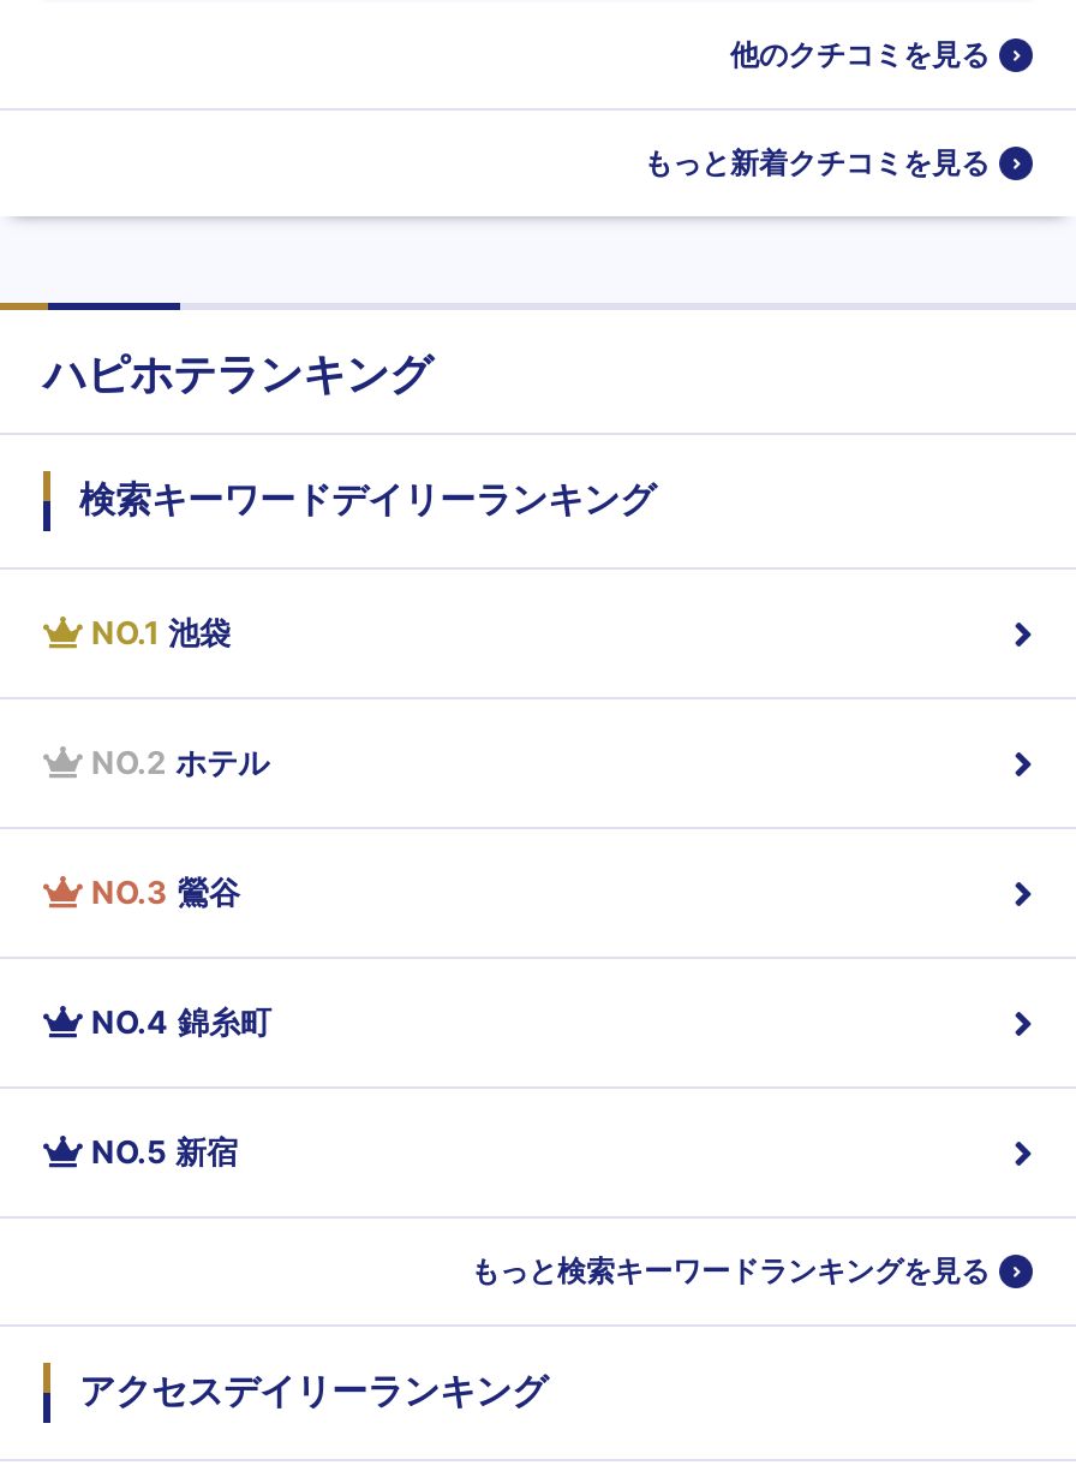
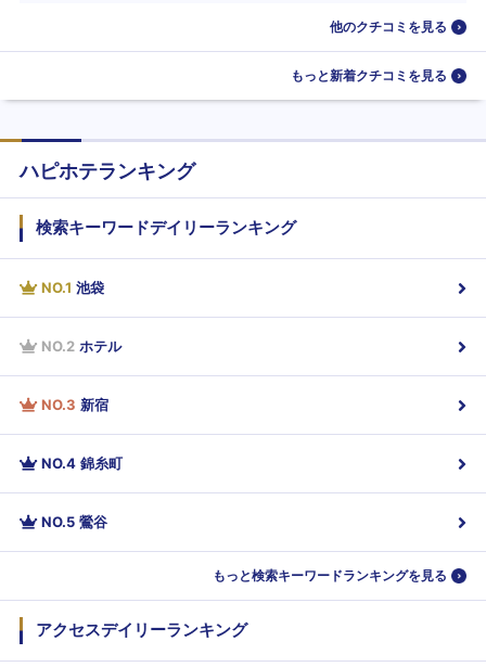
[91,873,240,911] NO.3 鶯谷 -> [41,396,108,413] NO.3 新宿
[91,1132,238,1171] NO.5 新宿 -> [41,513,107,530] NO.5 鶯谷

